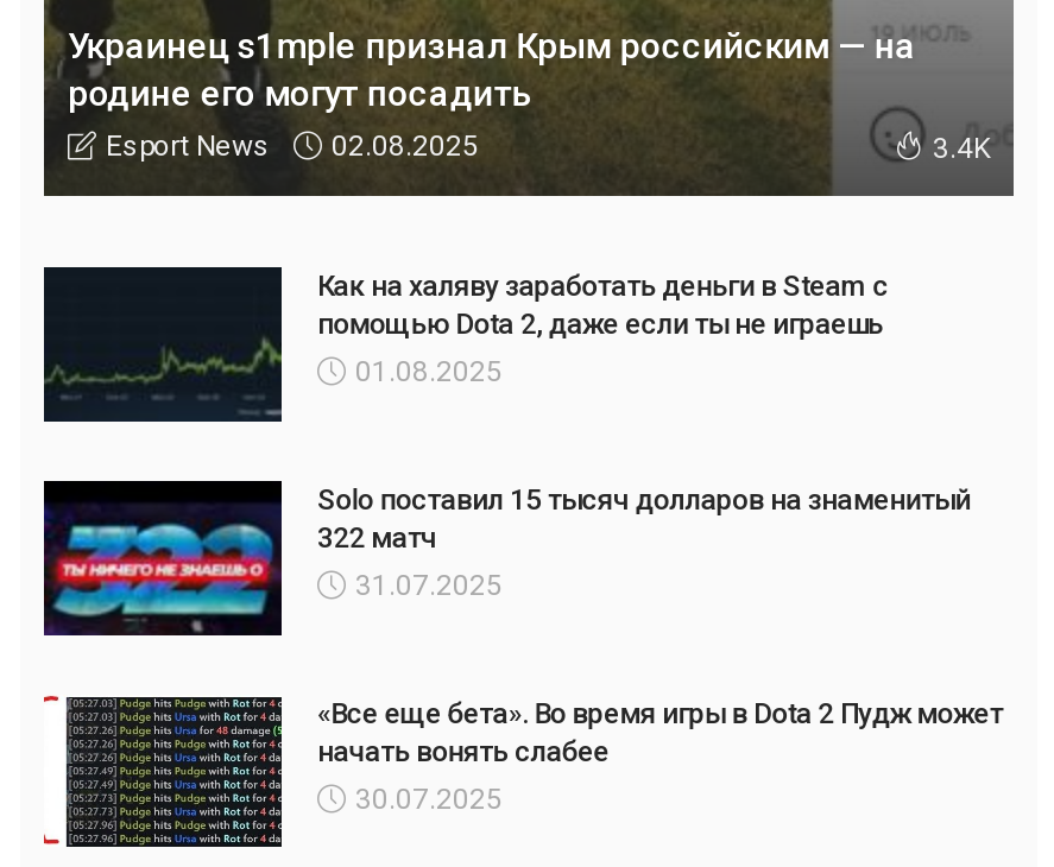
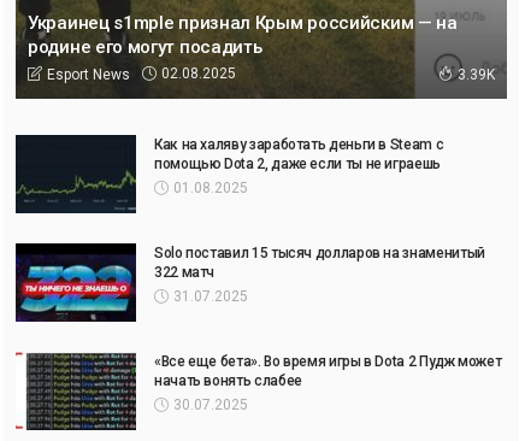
[933,131,990,164] 3.4K -> [458,66,495,83] 3.39K

